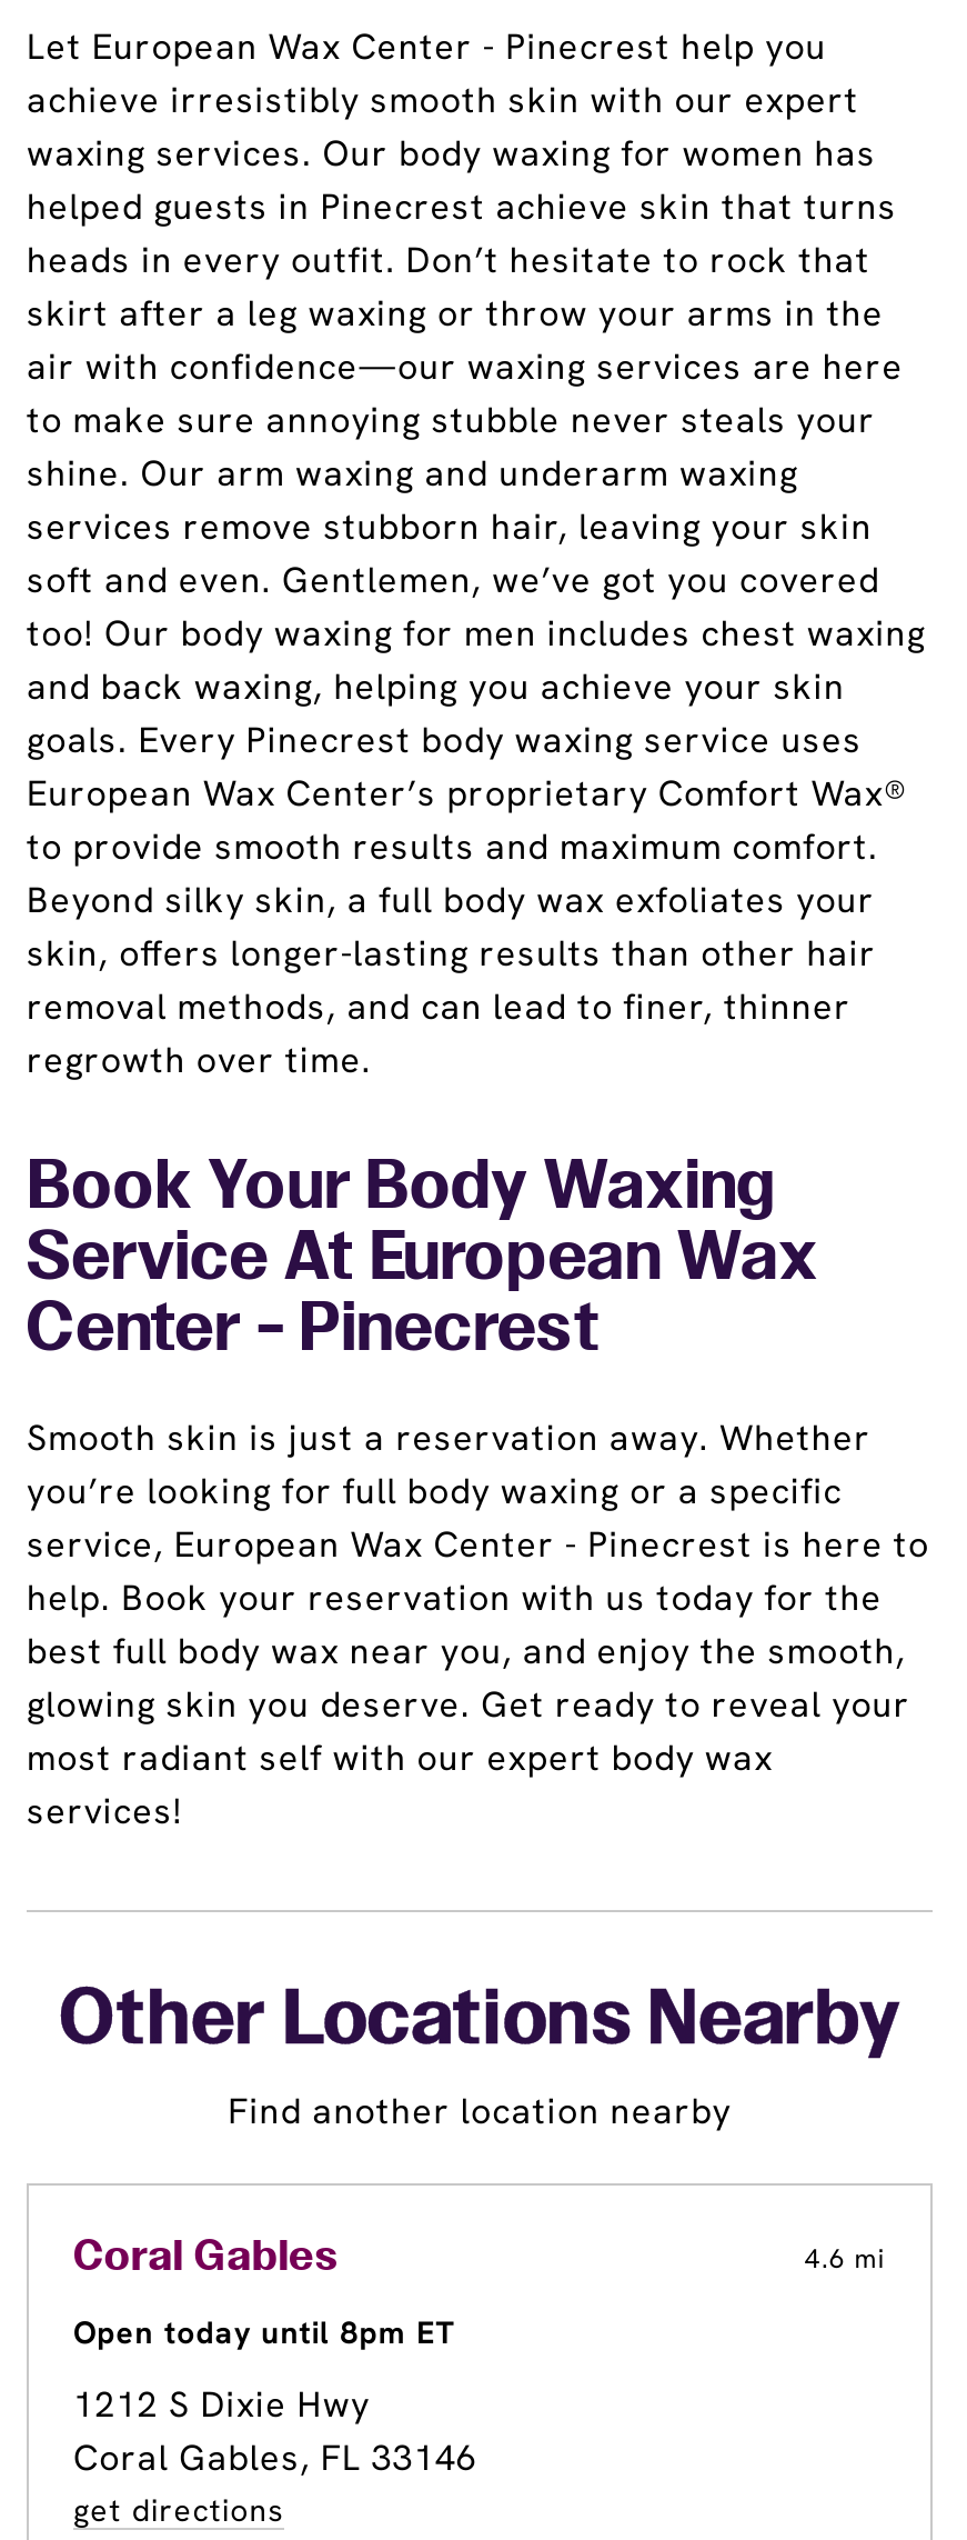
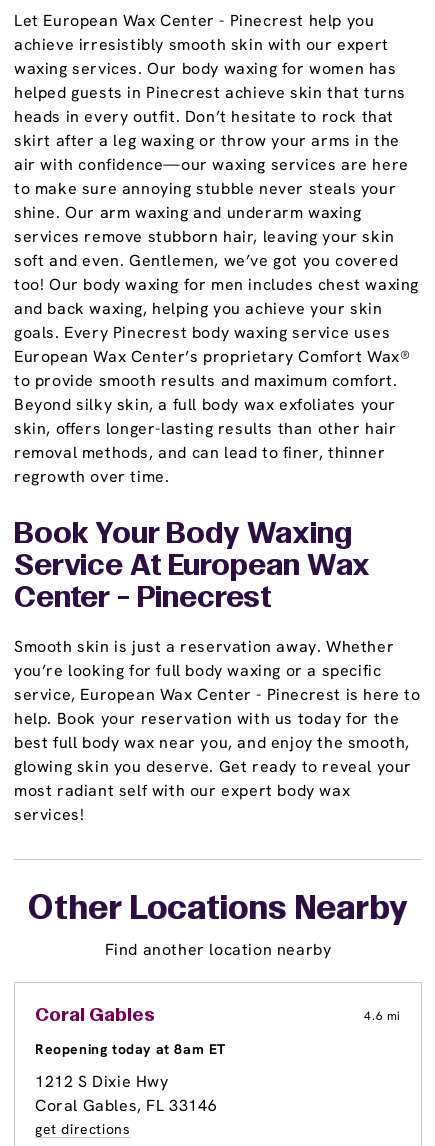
[73,2313,455,2353] Open today until 8pm ET -> [35,1040,226,1058] Reopening today at 8am ET

